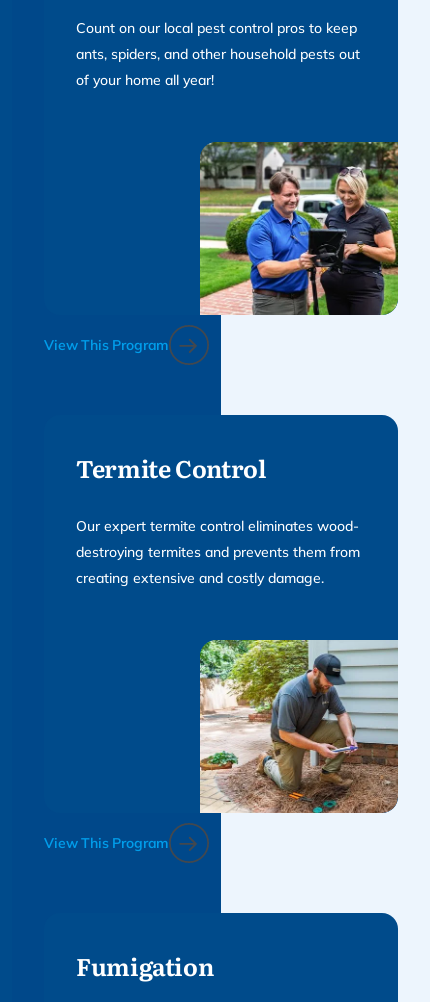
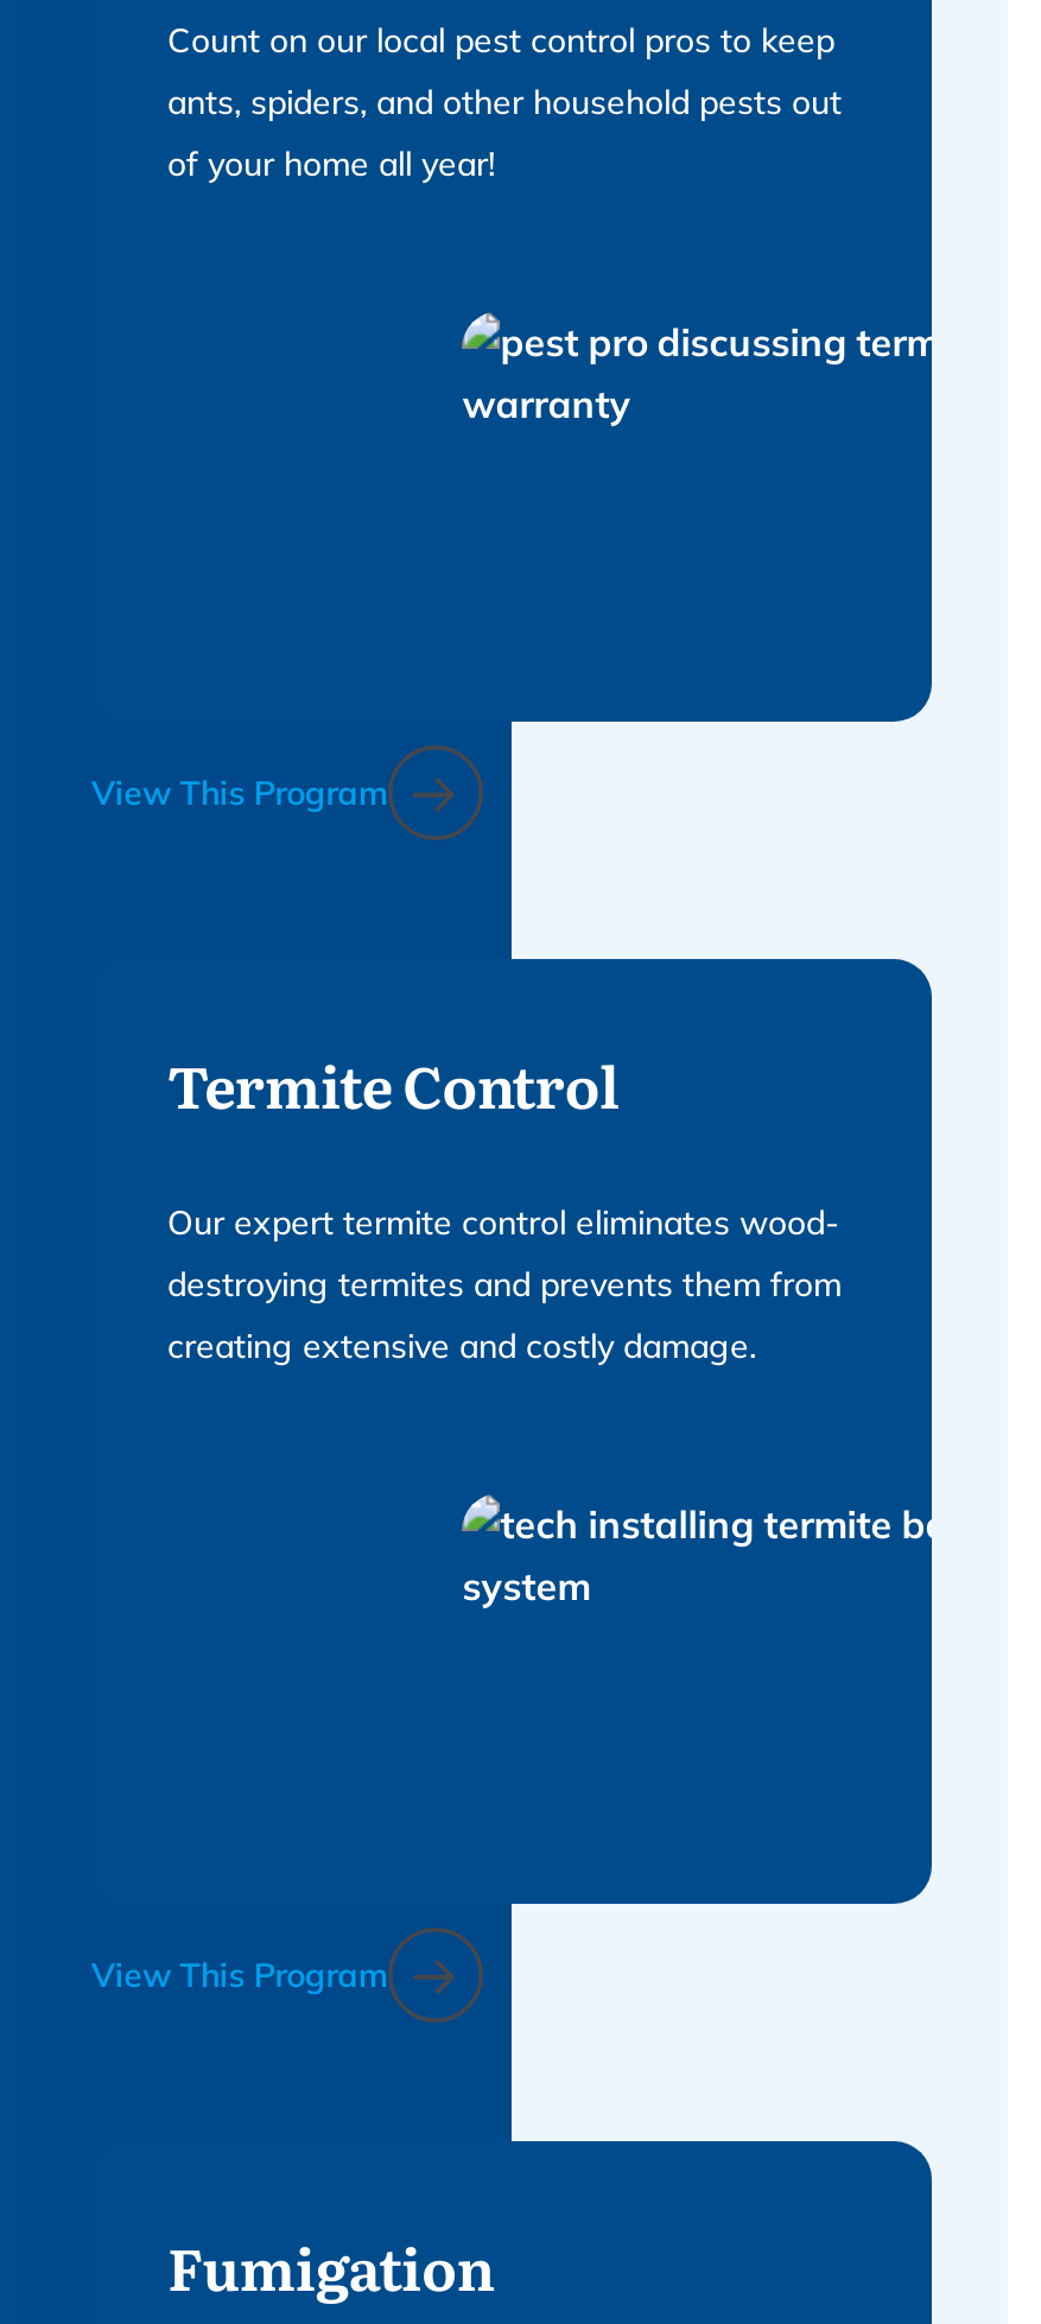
[199,141,399,316] [image] -> [462,311,934,724] [image]
[199,639,399,814] [image] -> [462,1493,934,1906] [image]

